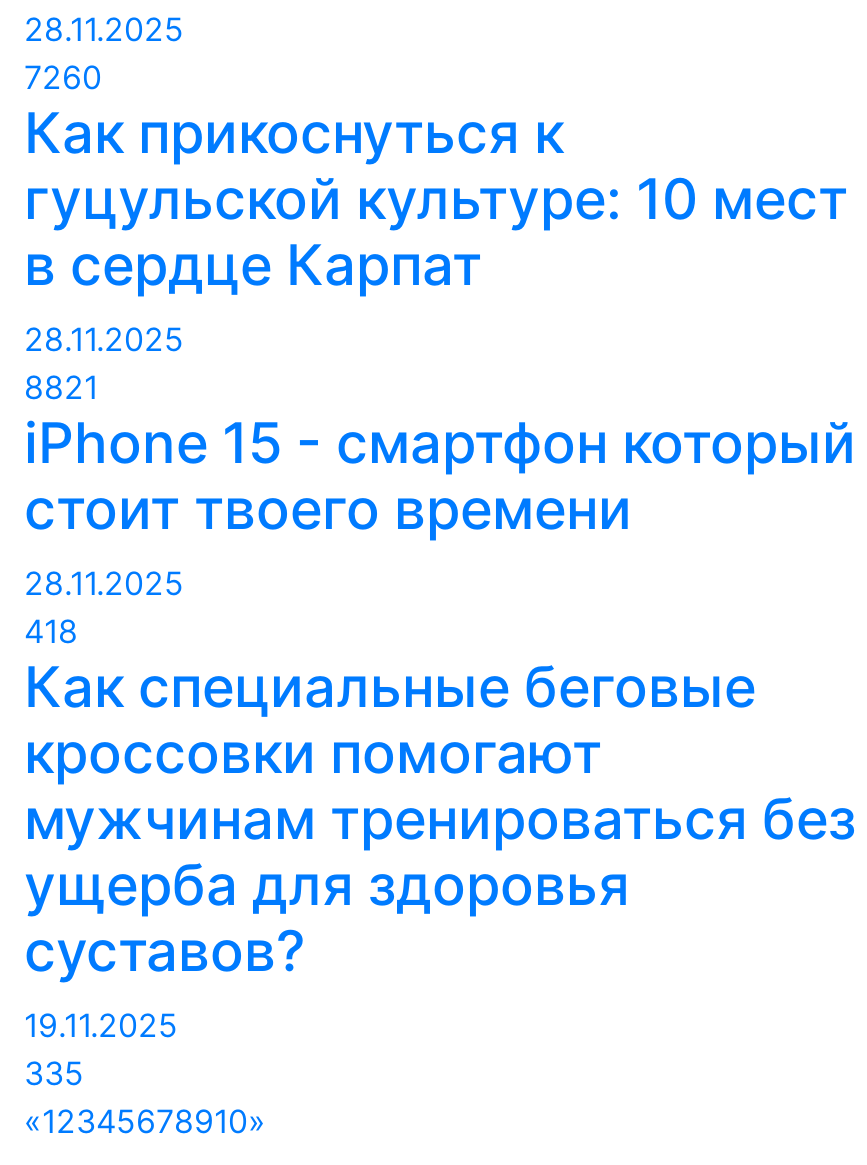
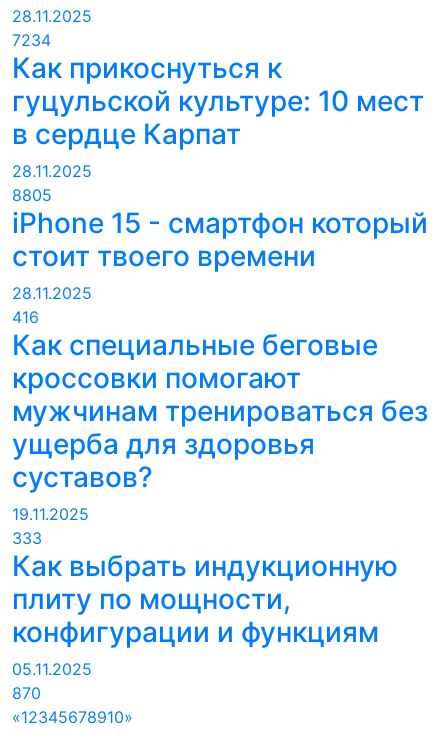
[24,58,102,98] 7260 -> [12,30,51,50] 7234
[24,368,98,408] 8821 -> [12,185,52,205] 8805
[24,612,78,652] 418 -> [12,307,39,327] 416
[24,1054,84,1094] 335 -> [12,528,398,703] 333 | Как выбрать индукционную | плиту по мощности, | конфигурации и функциям | 05.11.2025 | 870

